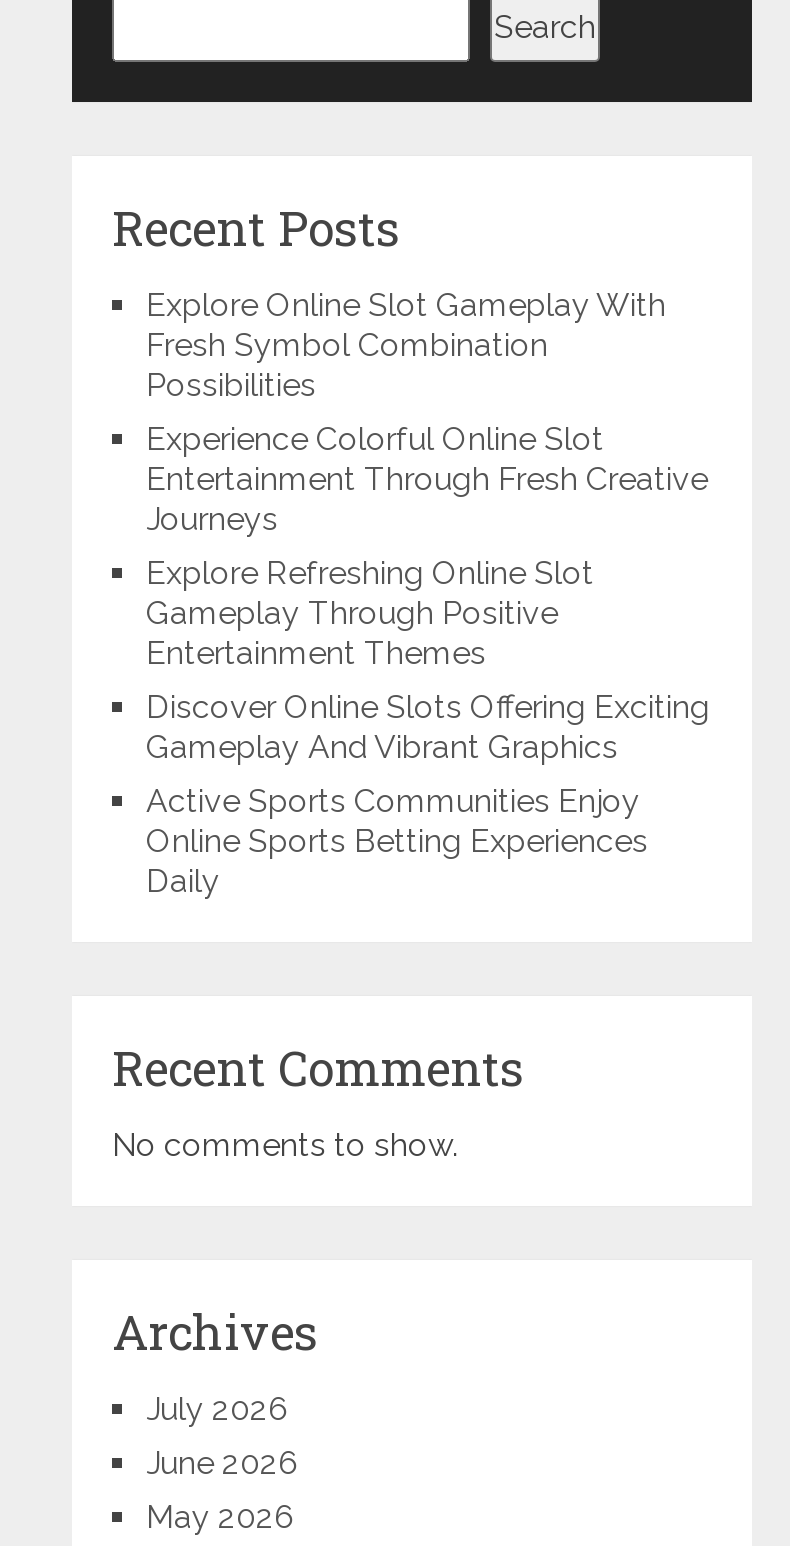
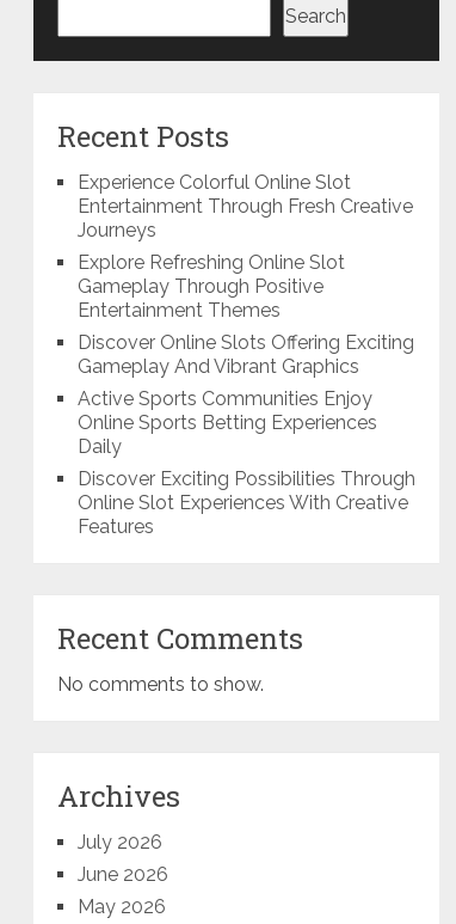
[146,287,666,405] Explore Online Slot Gameplay With | Fresh Symbol Combination | Possibilities -> none
moved [146,421,710,901] -> [78,171,414,458]: Experience Colorful Online Slot | Entertainment Through Fresh Creative | Journeys | ... | Online Sports Betting Experiences | Daily
none -> [78,468,415,538] Discover Exciting Possibilities Through | Online Slot Experiences With Creative | Features

